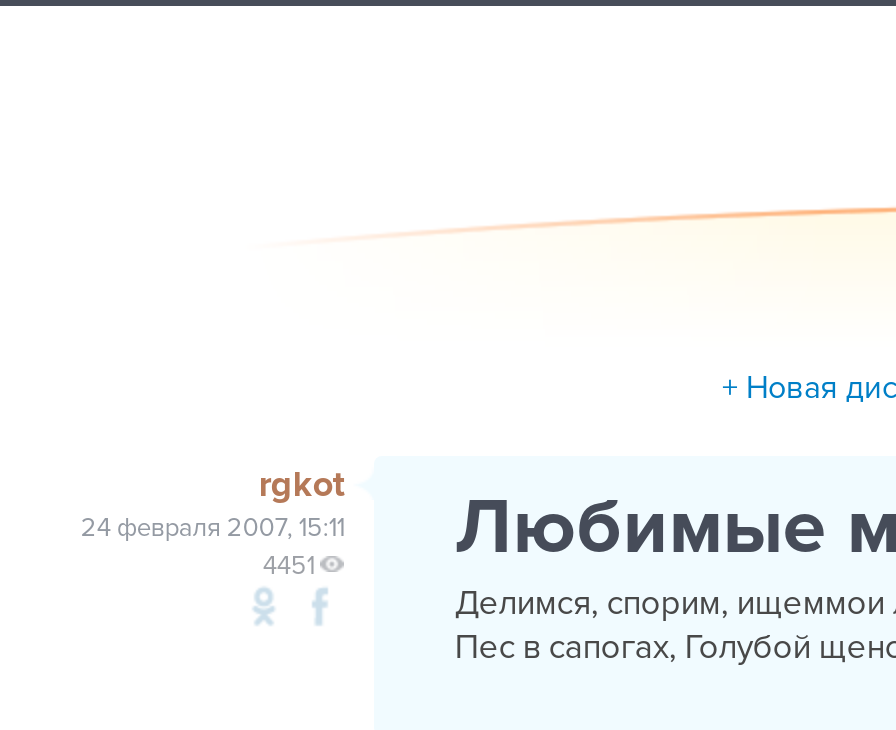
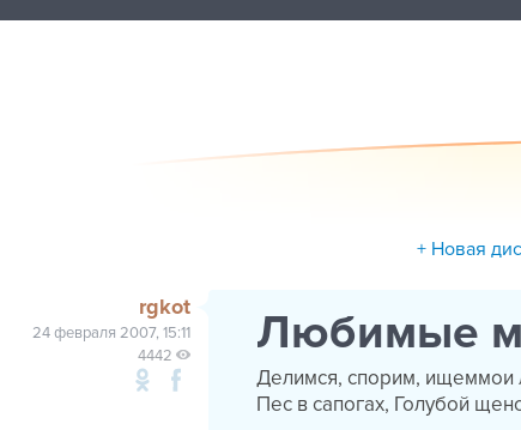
[263,550,315,582] 4451 -> [138,346,173,365] 4442

